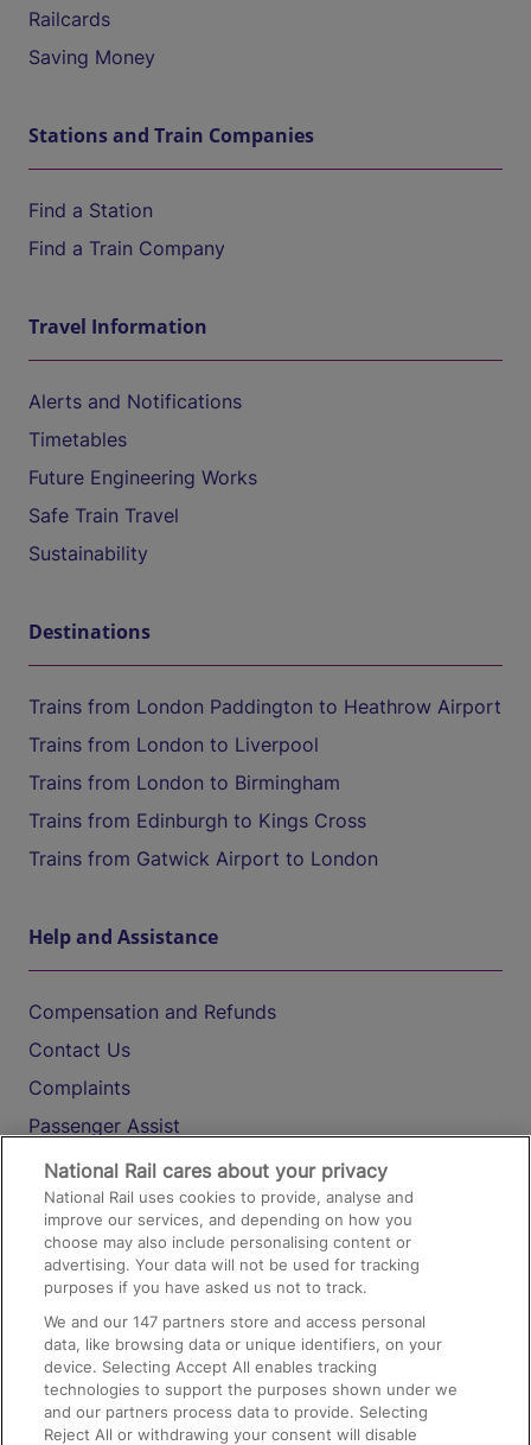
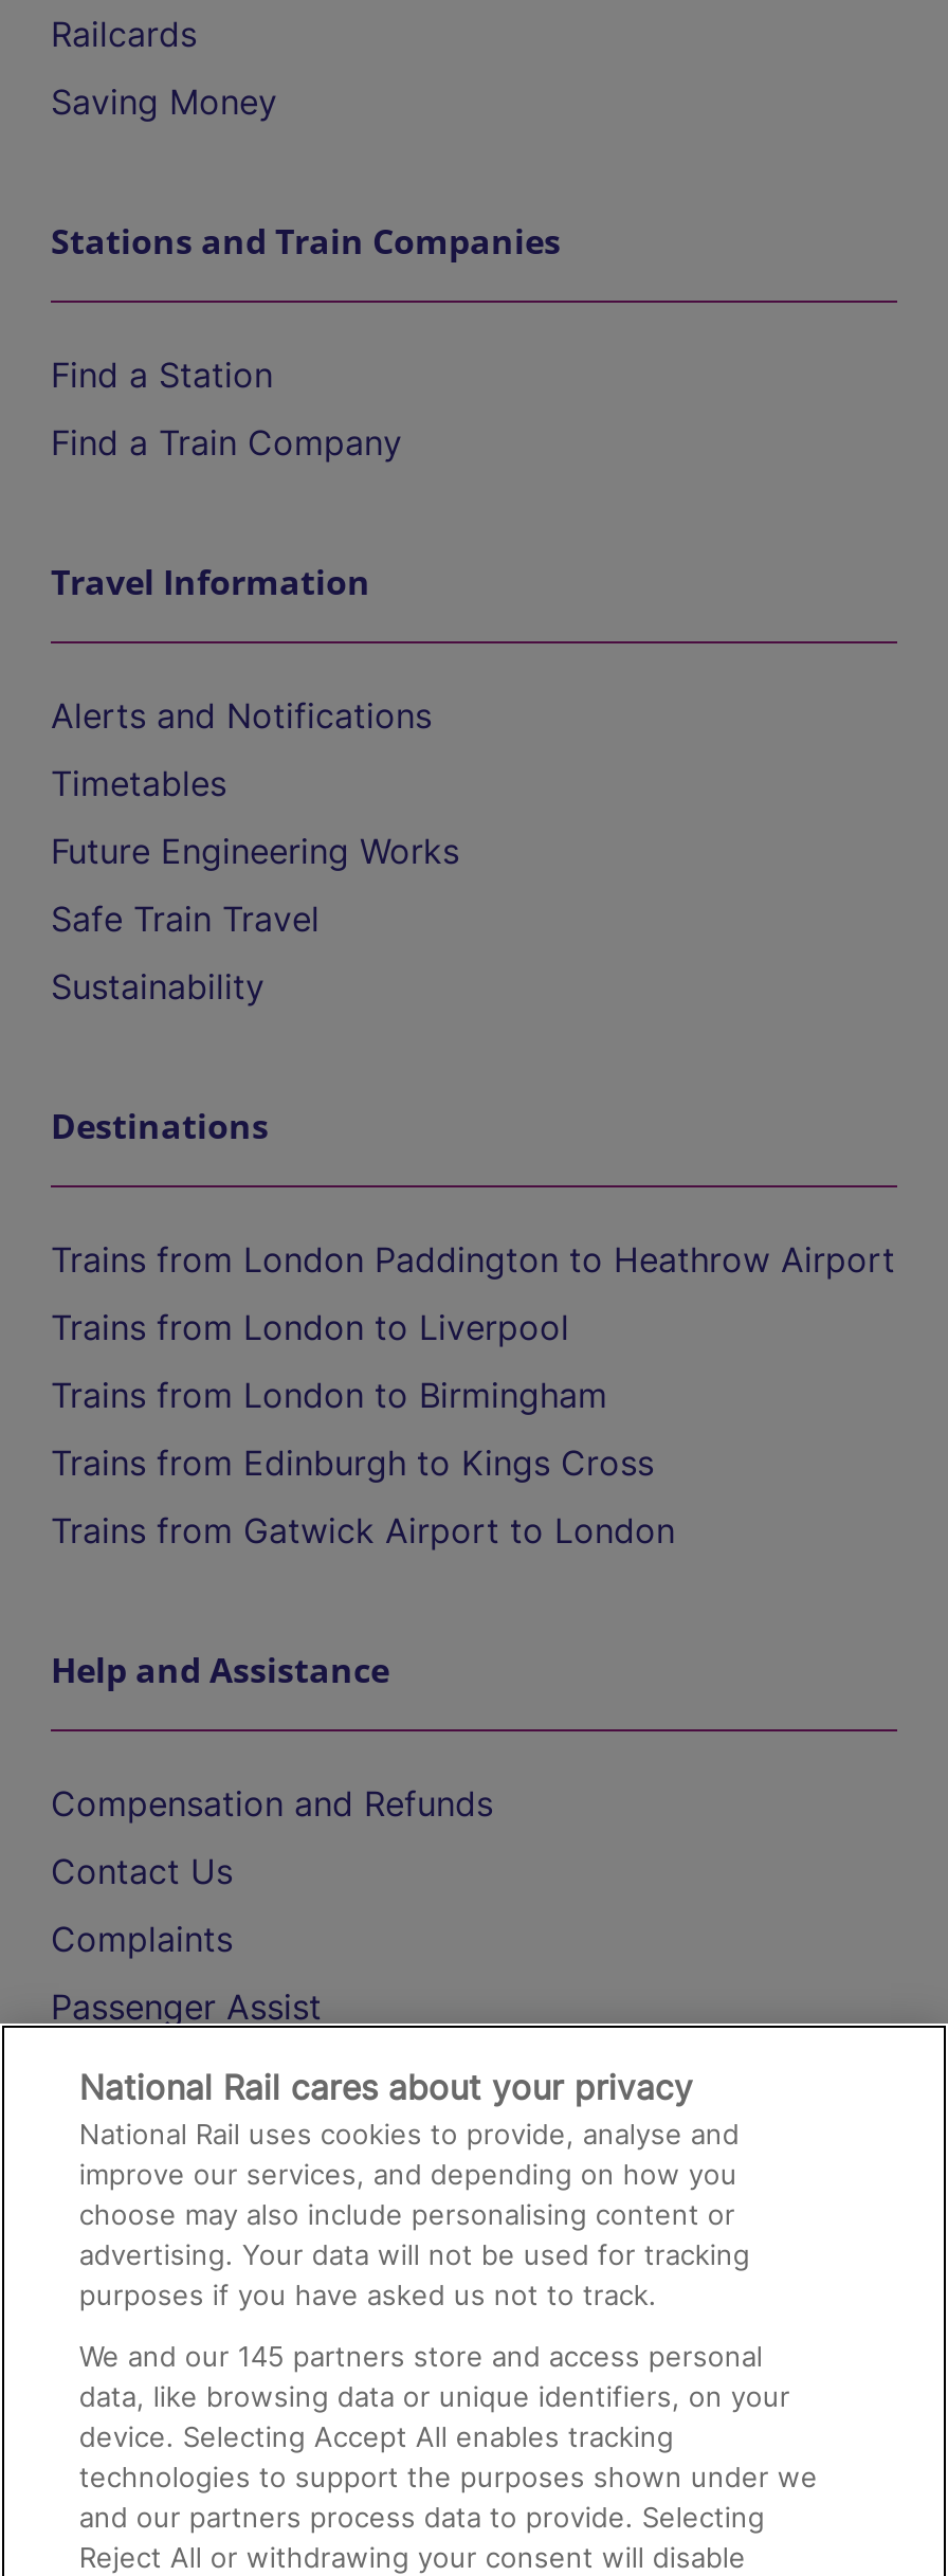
[44,1312,426,1331] We and our 147 partners store and access personal -> [79,2339,763,2373] We and our 145 partners store and access personal

